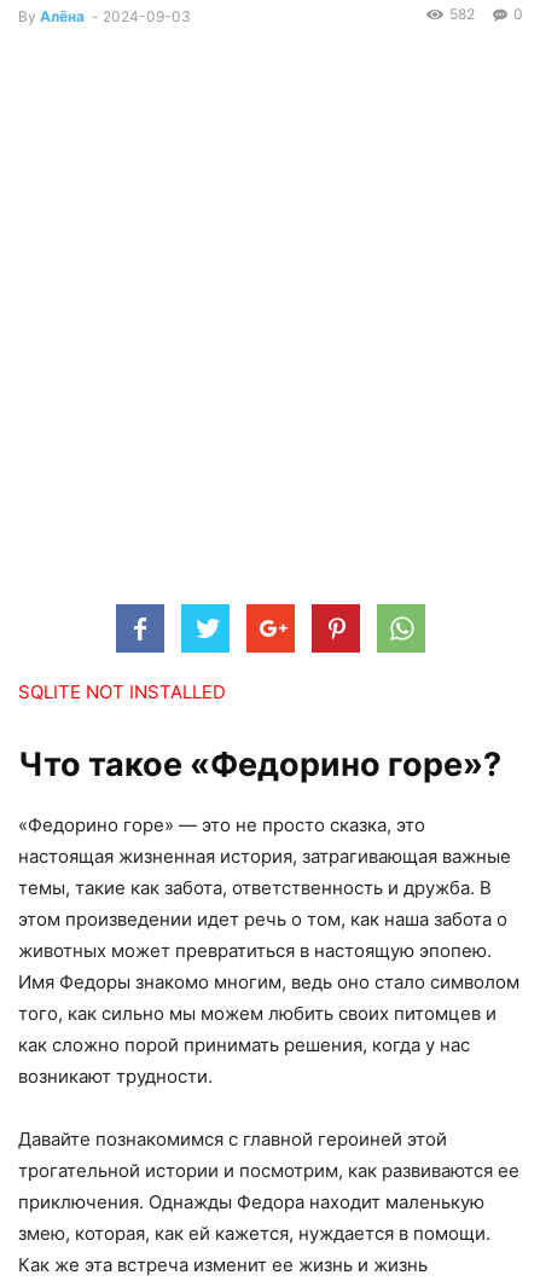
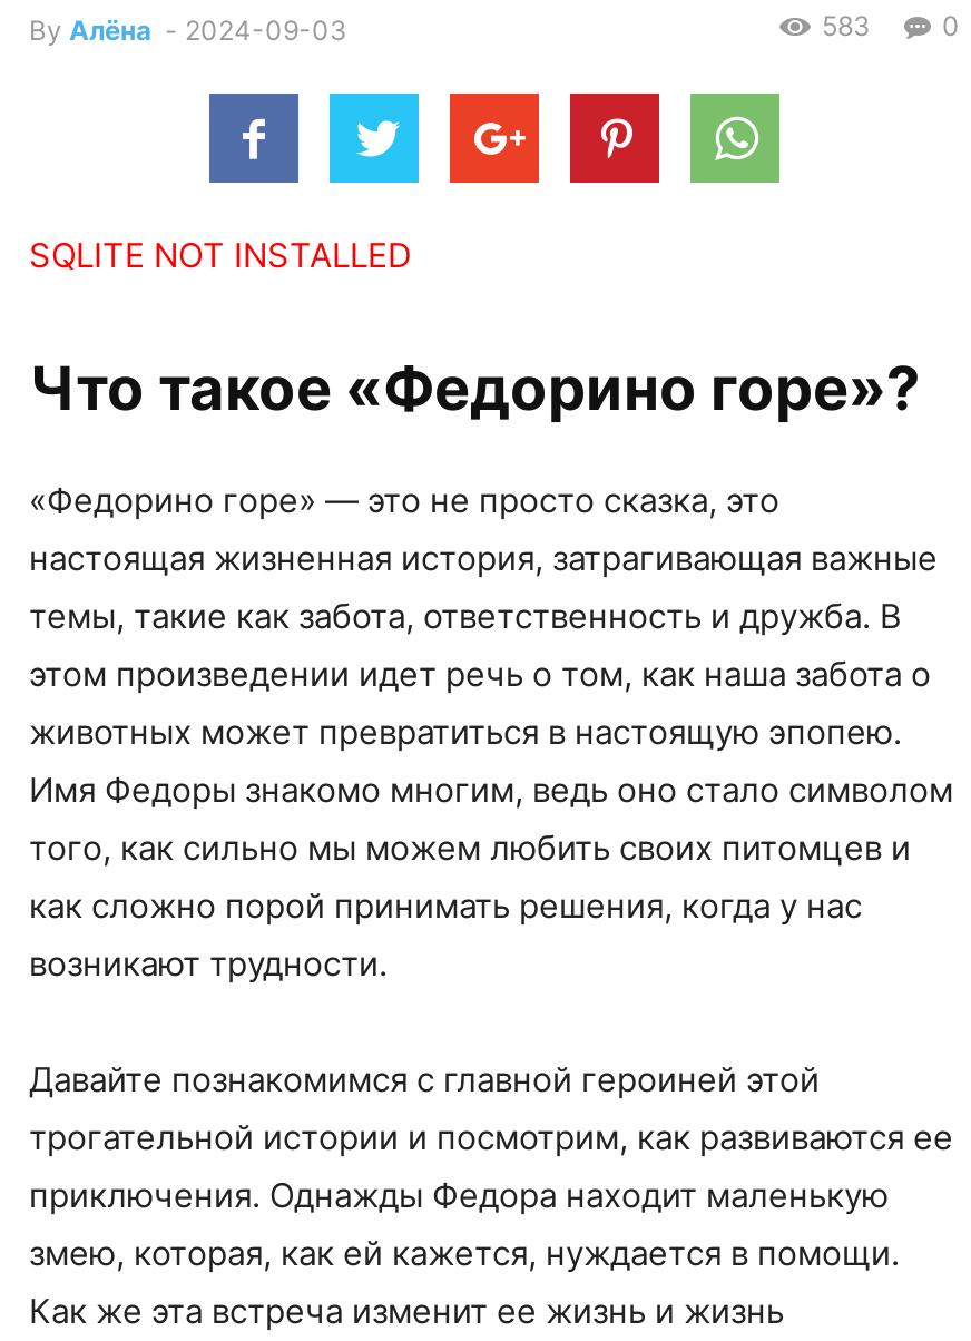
[449,5,475,23] 582 -> [822,9,871,42] 583

